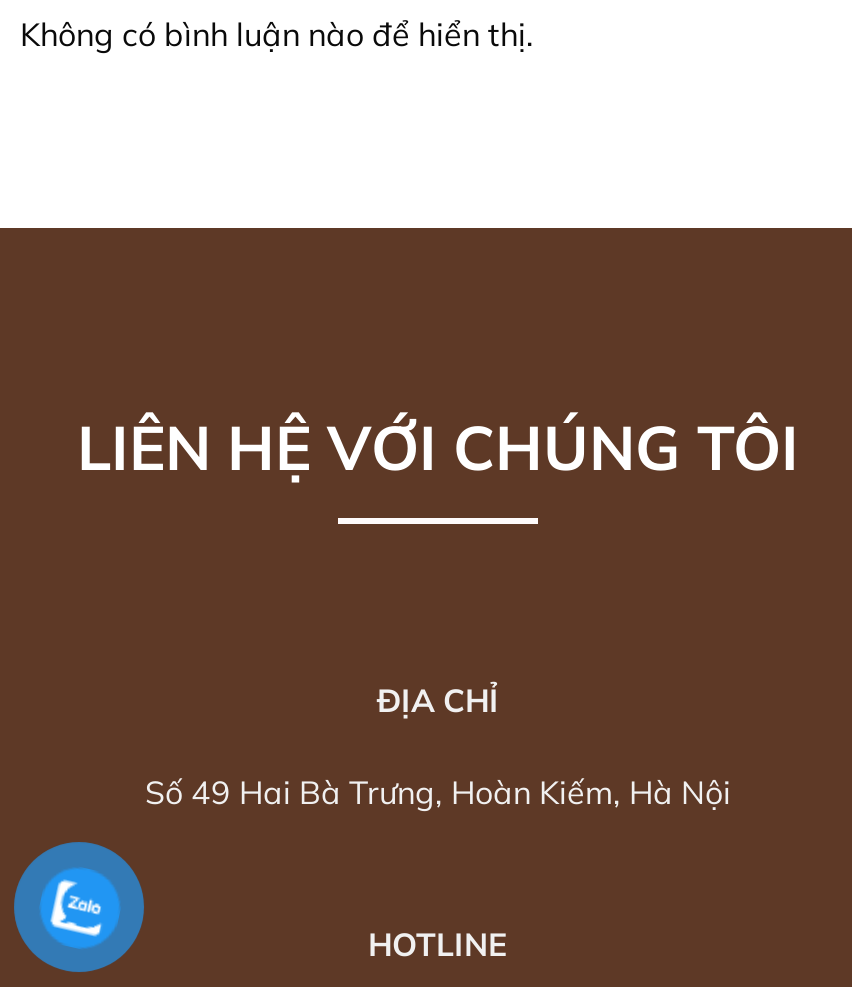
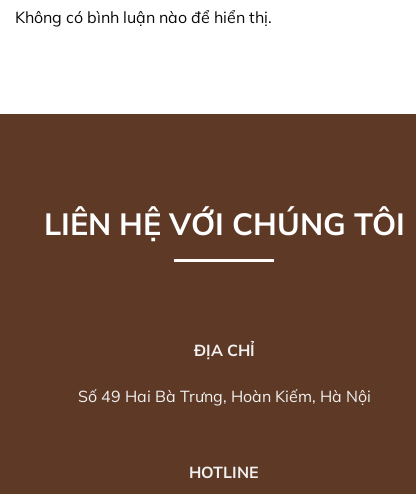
[12,840,146,974] [image] -> none

